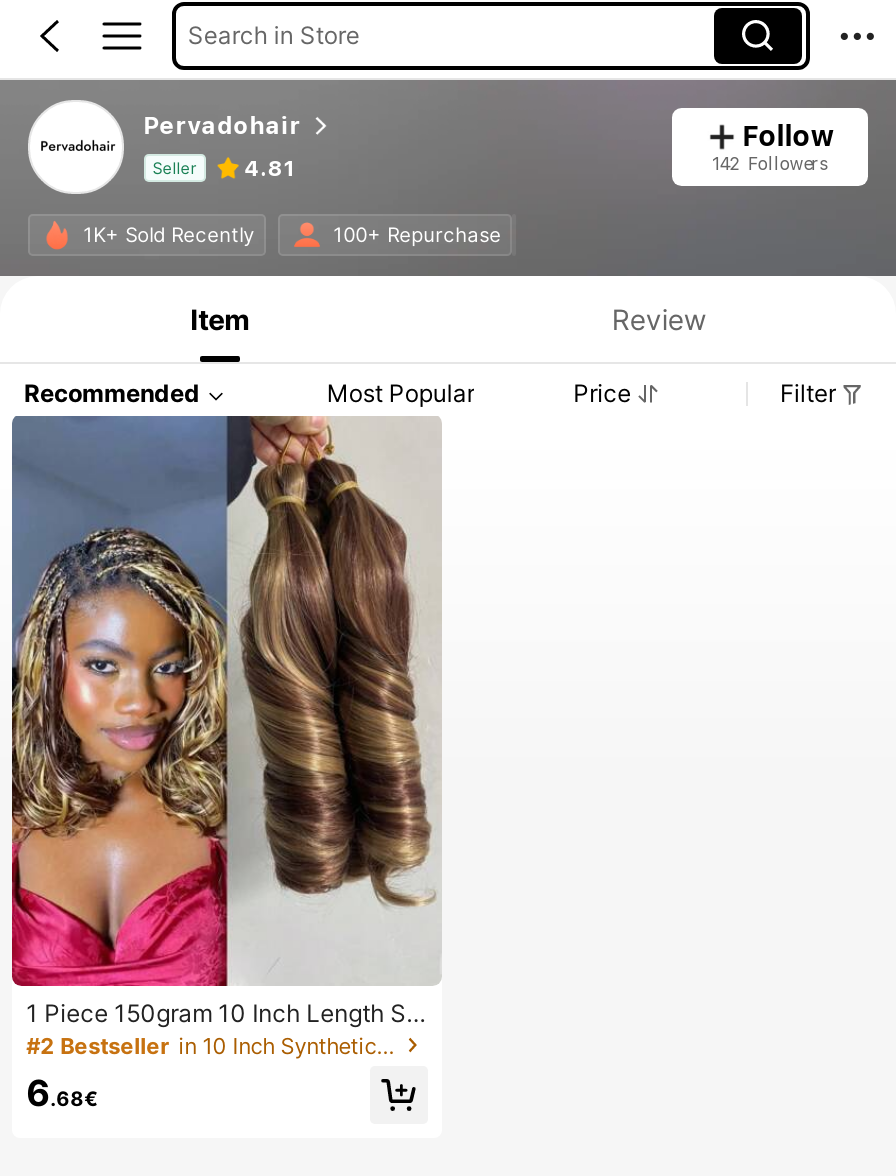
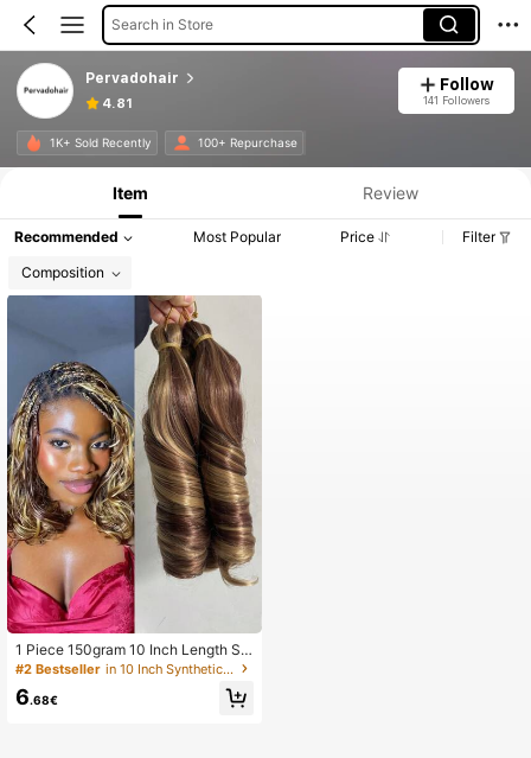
[152,158,196,178] Seller -> none
[711,152,827,174] 142 Followers -> [423,94,489,107] 141 Followers
none -> [21,263,104,281] Composition

